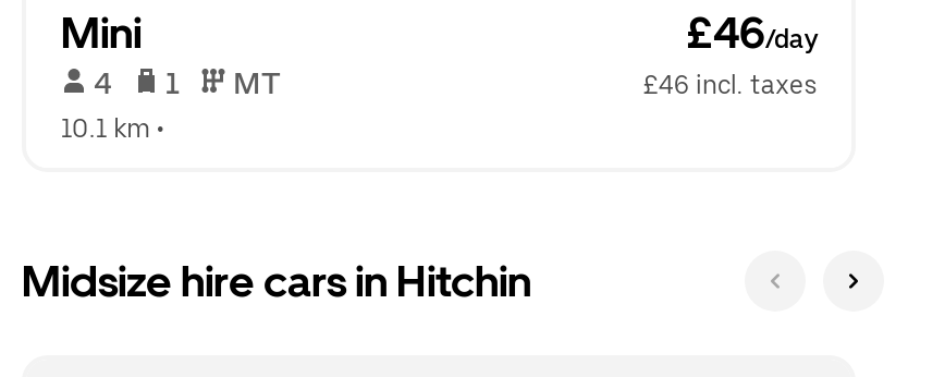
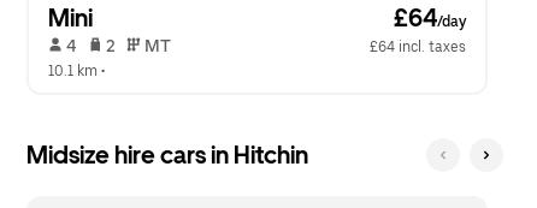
[678,7,817,59] £46/day -> [394,4,466,32] £64/day
[87,65,300,100] 4 1 MT -> [63,36,182,55] 4 2 MT
[643,70,817,100] £46 incl. taxes -> [370,38,466,55] £64 incl. taxes

